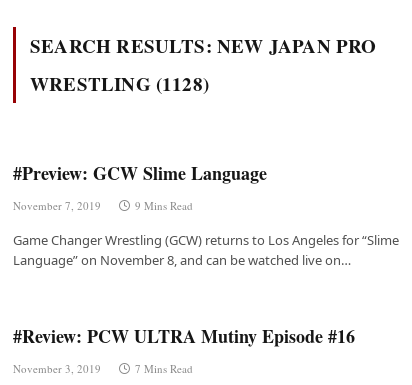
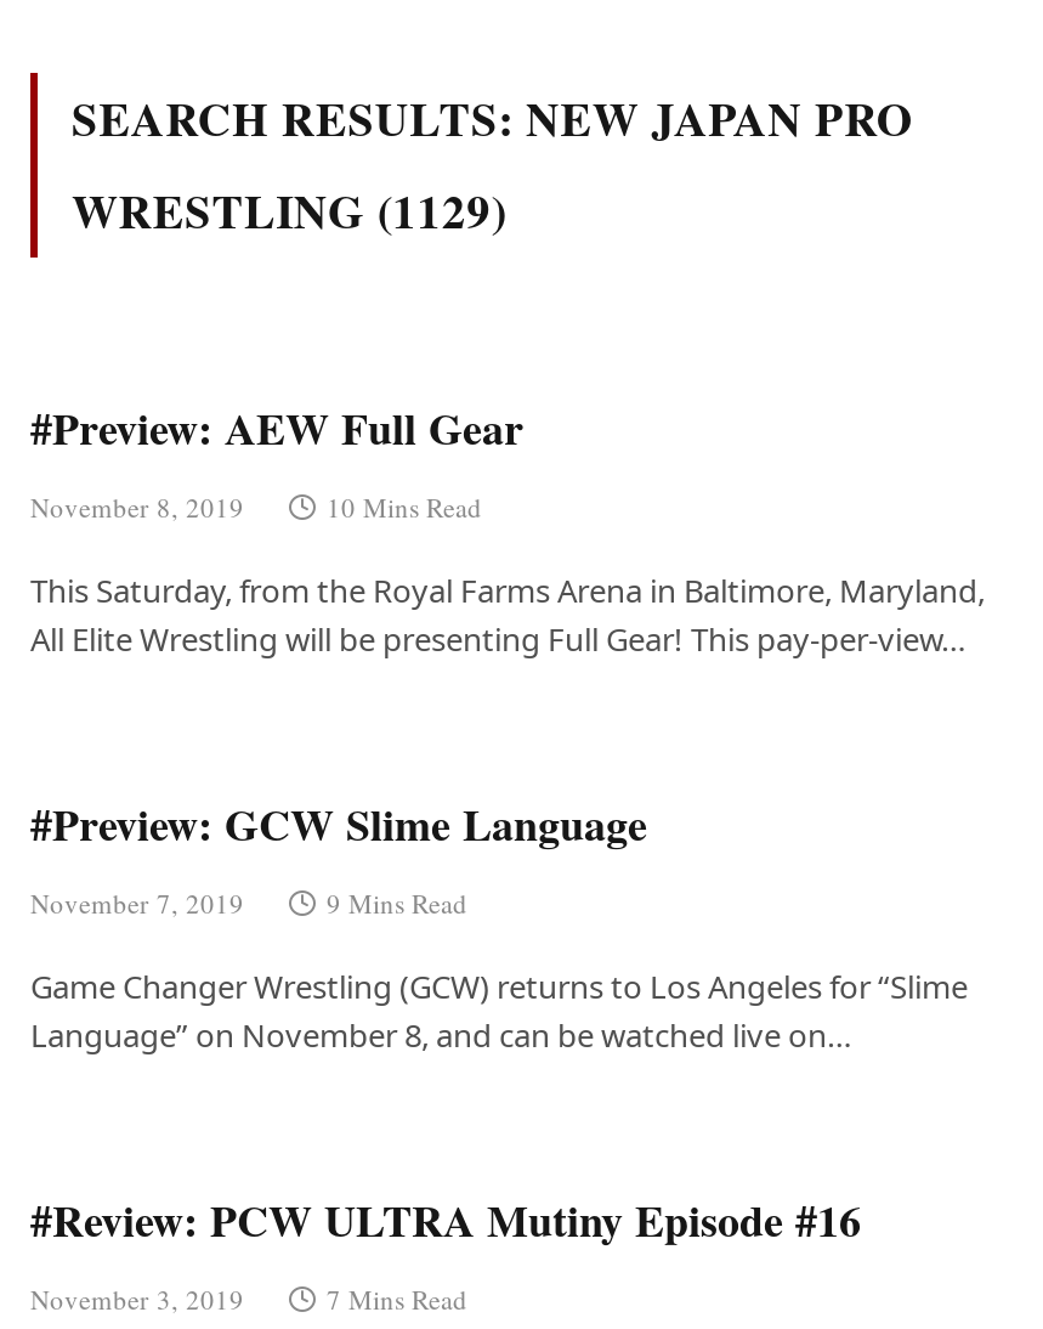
[30,70,209,97] WRESTLING (1128) -> [30,177,985,661] WRESTLING (1129) | #Preview: AEW Full Gear | November 8, 2019 | 10 Mins Read | This Saturday, from the Royal Farms Arena in Baltimore, Maryland, | All Elite Wrestling will be presenting Full Gear! This pay-per-view…

